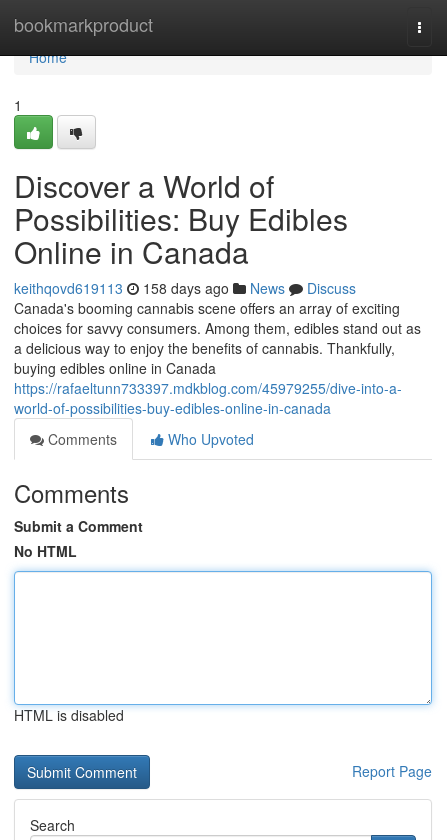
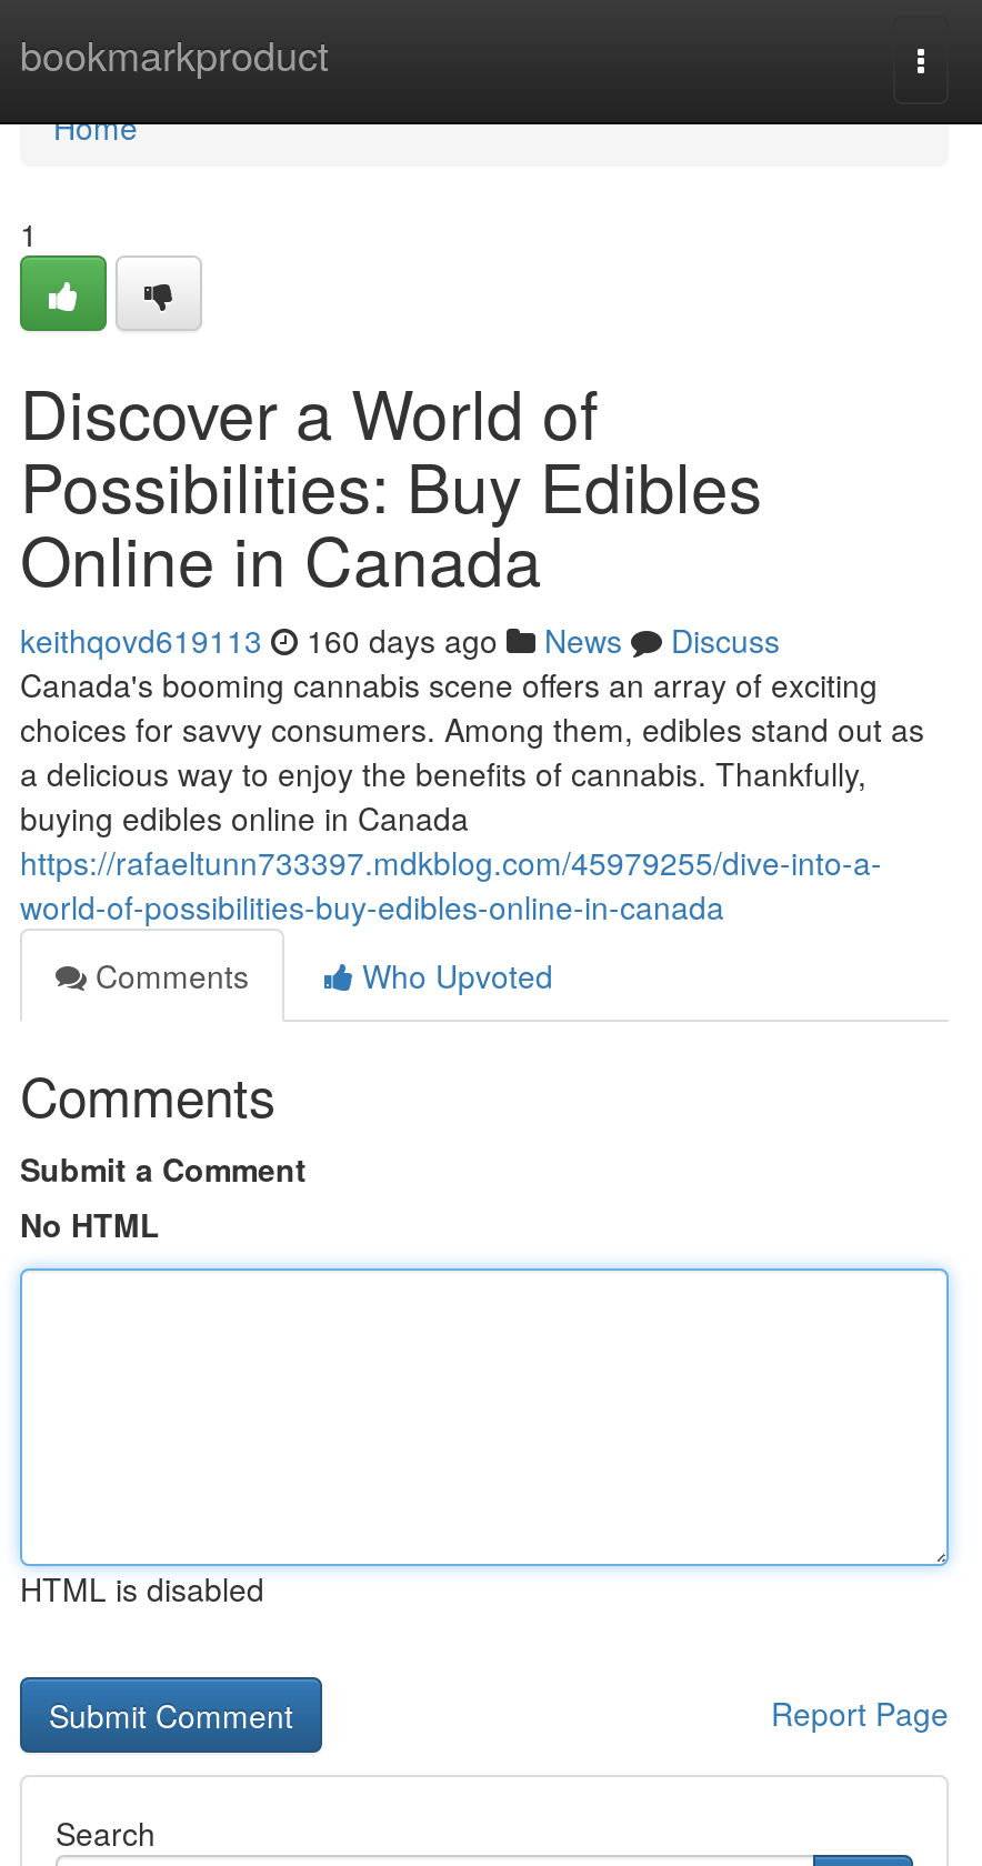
[14,278,356,298] keithqovd619113 158 days ago News Discuss -> [20,618,780,662] keithqovd619113 160 days ago News Discuss

